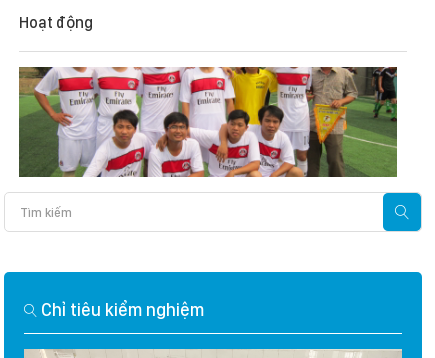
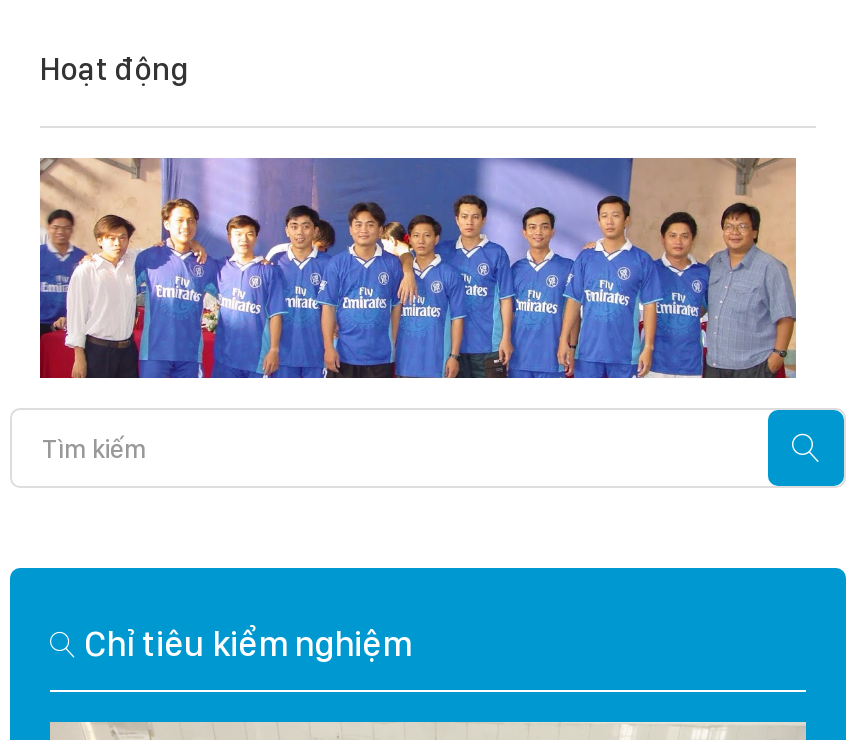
[19,66,398,178] [image] -> [38,156,796,380] [image]

